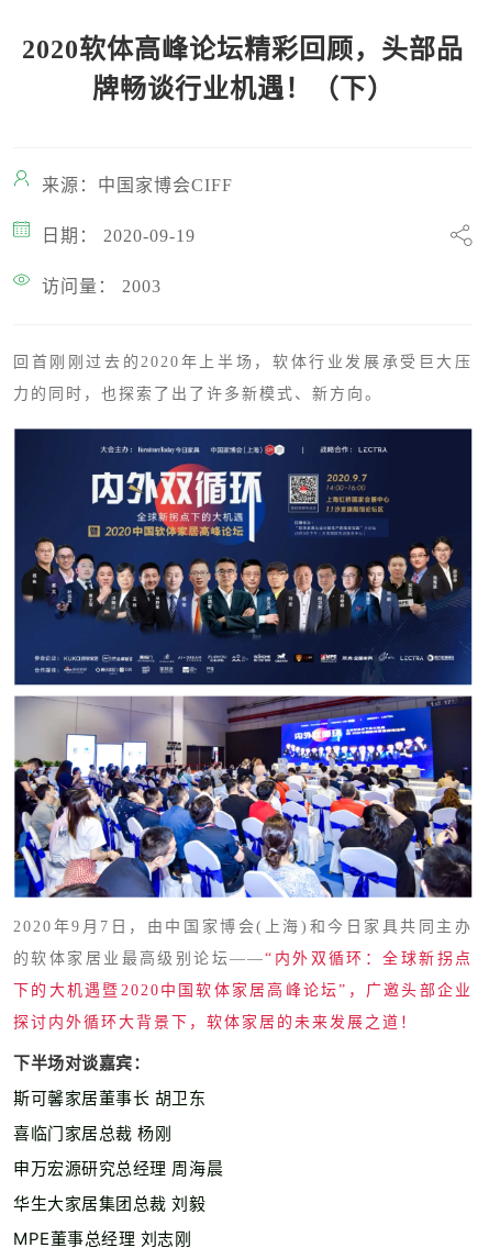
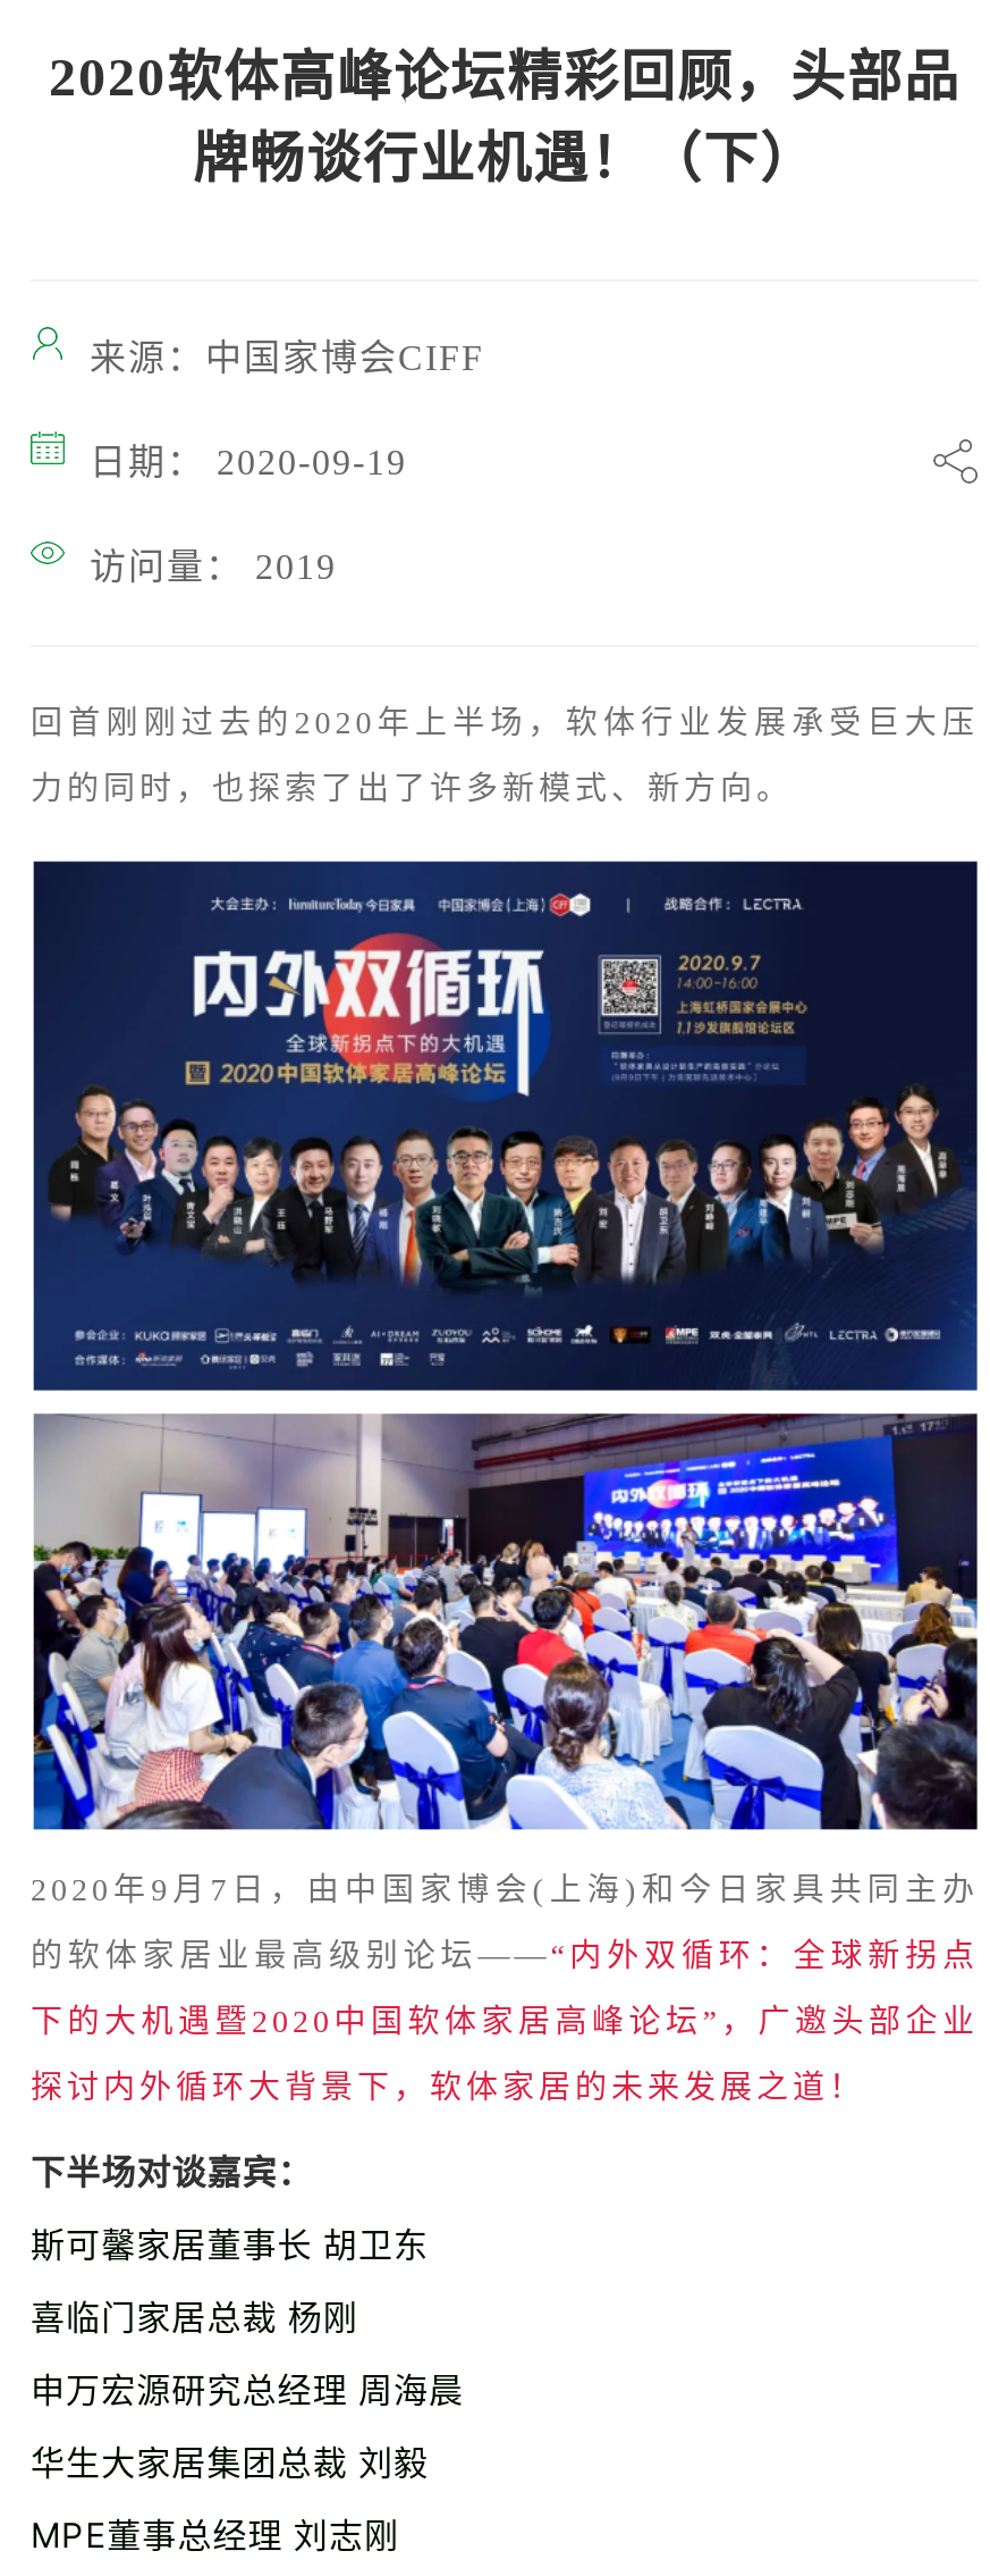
[42,277,162,296] 访问量： 2003 -> [90,547,337,586] 访问量： 2019

